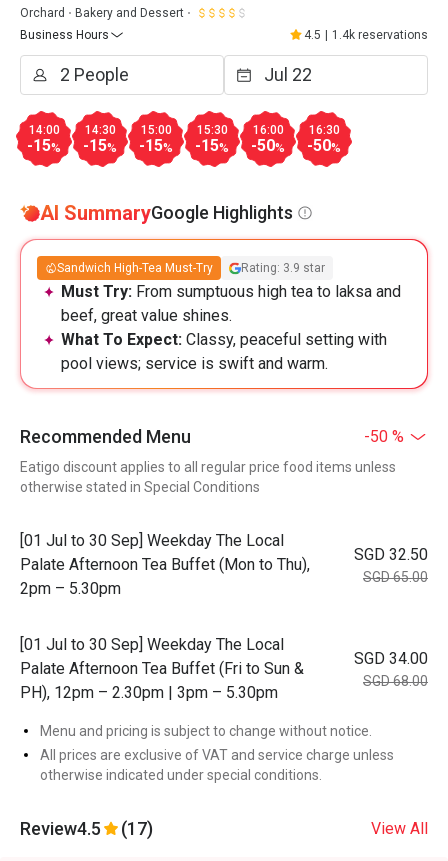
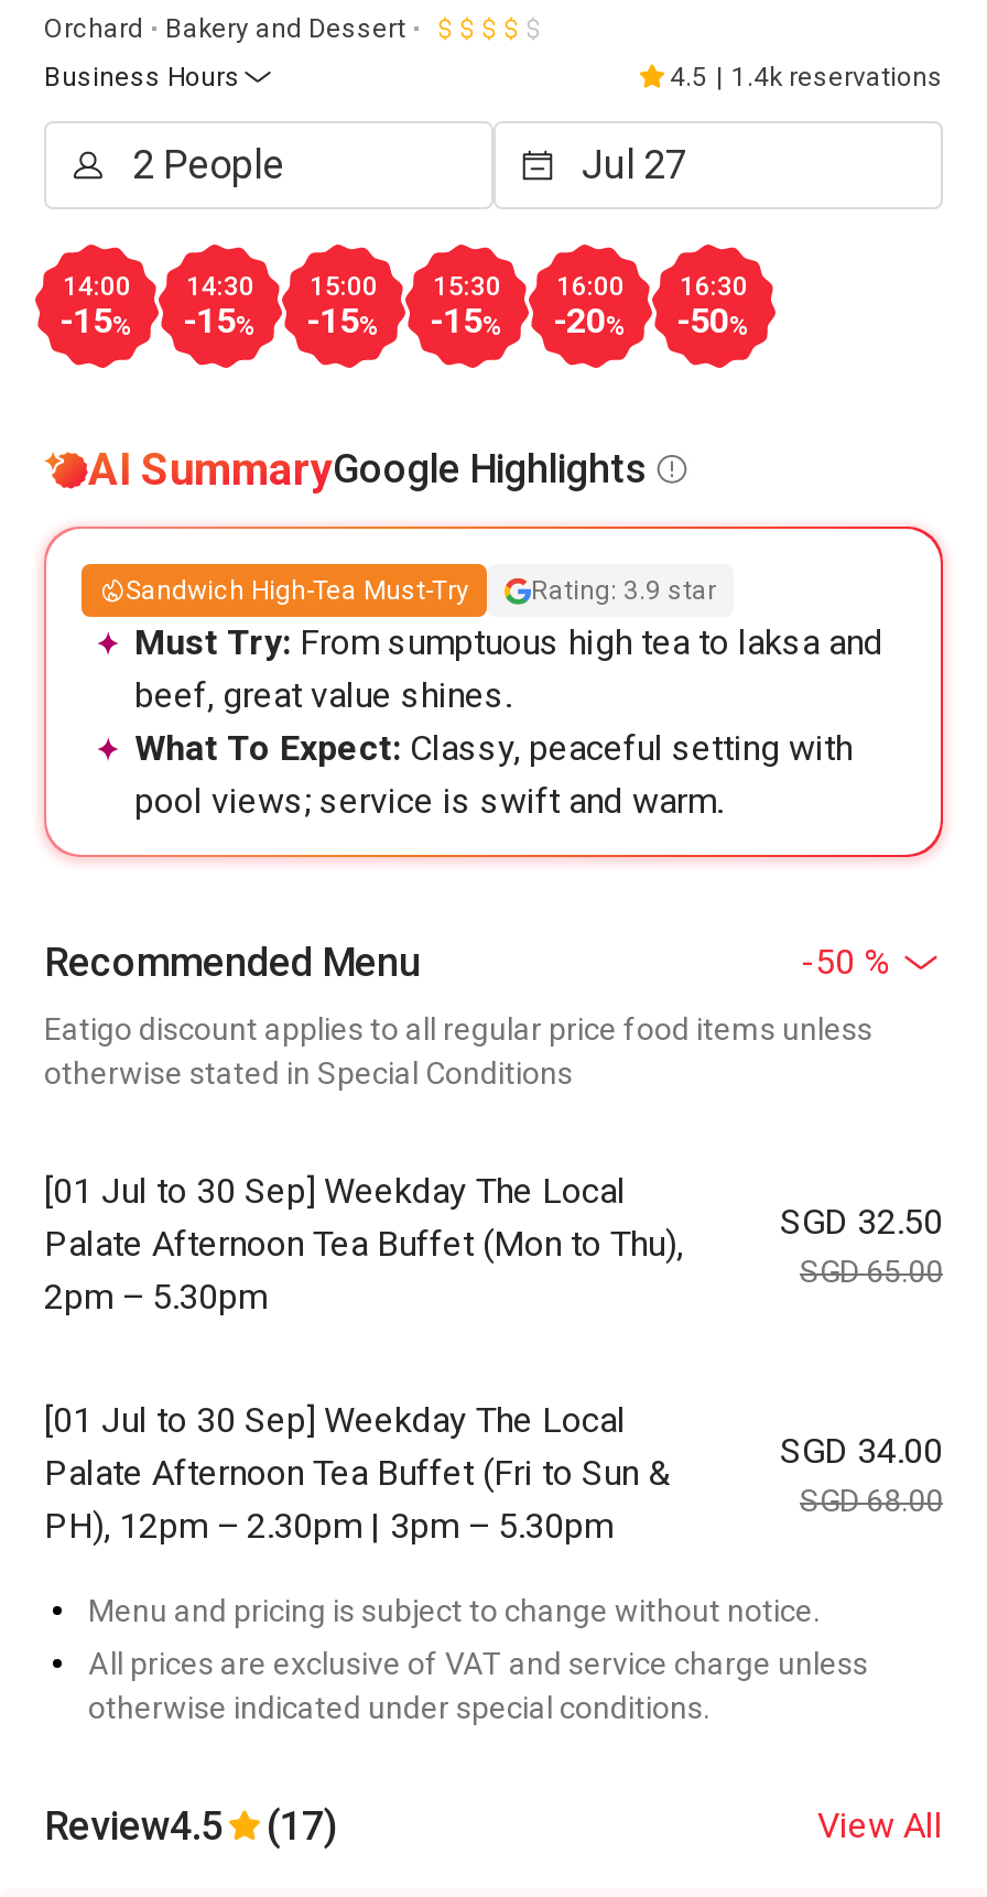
[27,136,341,155] -15% -15% -15% -15% -50% -50% -> [59,300,751,342] -15% -15% -15% -15% -20% -50%

